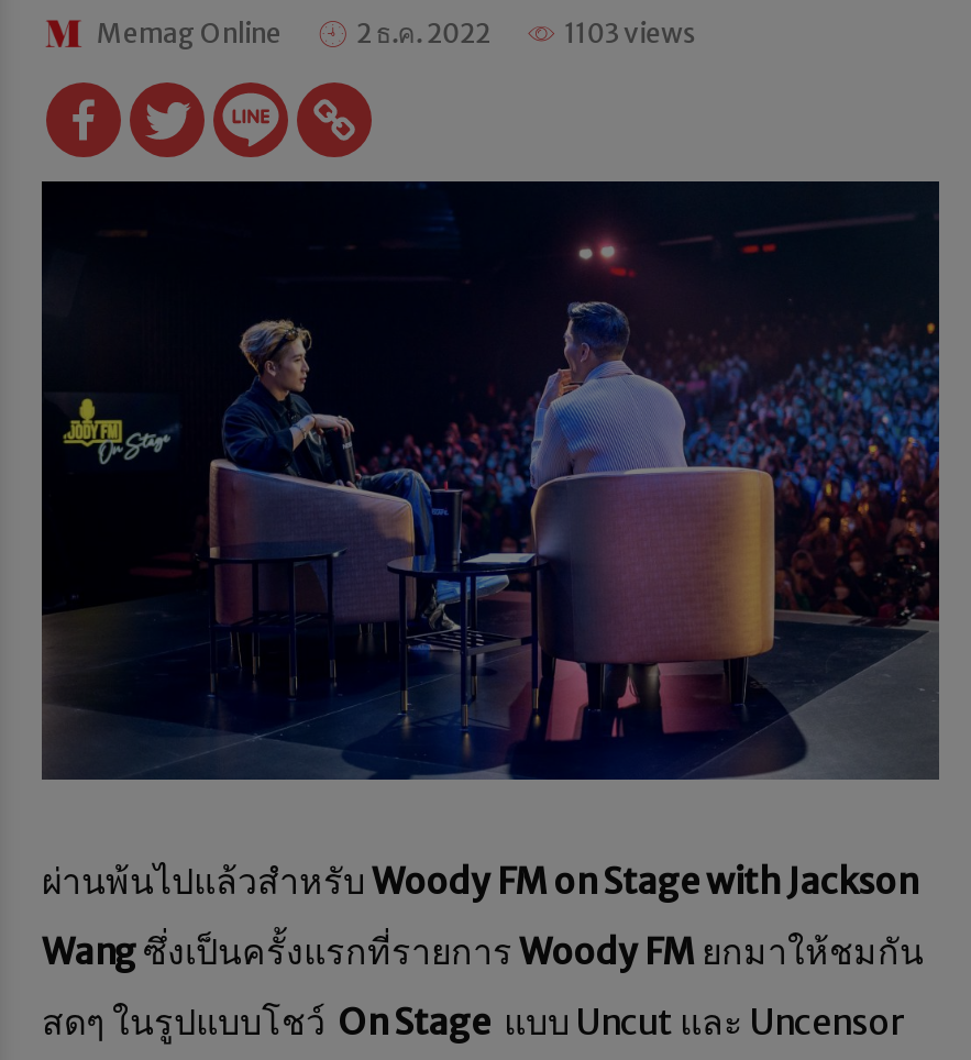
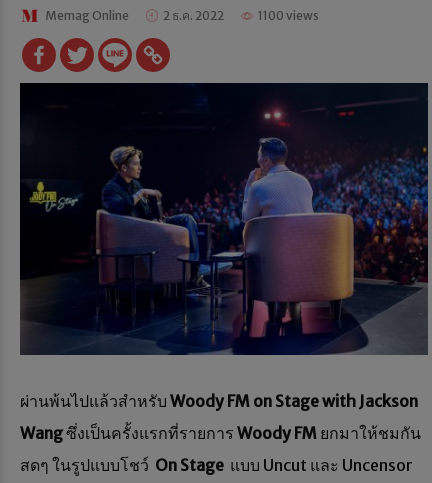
[564,15,696,48] 1103 views -> [258,7,319,22] 1100 views

